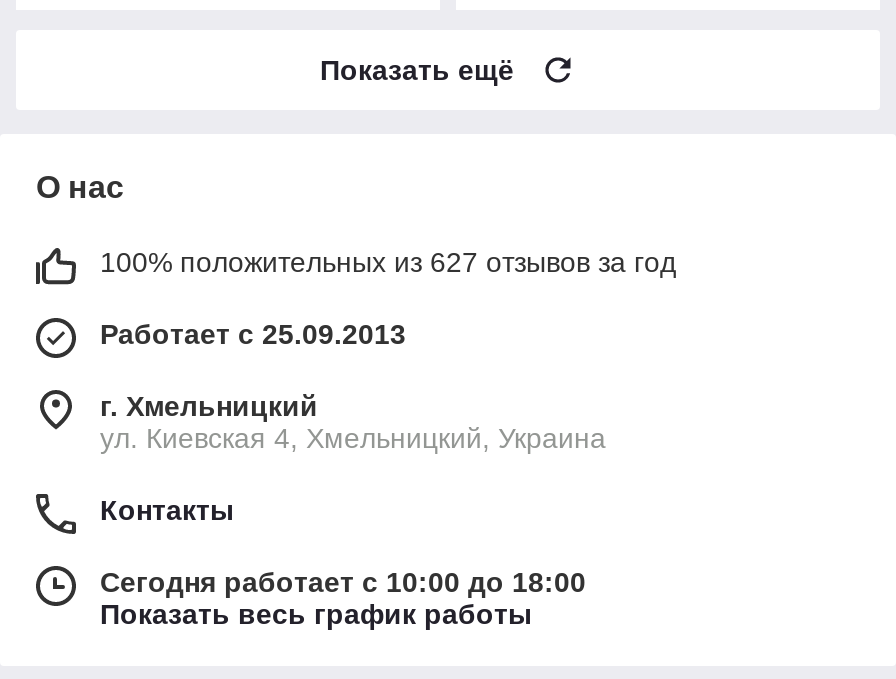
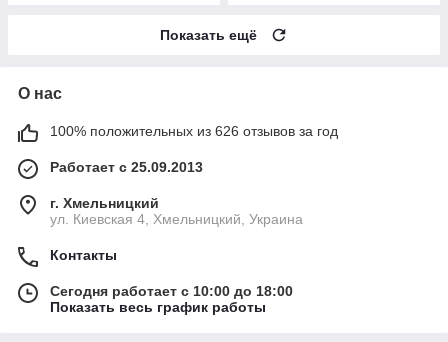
[100,247,676,279] 100% положительных из 627 отзывов за год -> [50,123,338,139] 100% положительных из 626 отзывов за год

